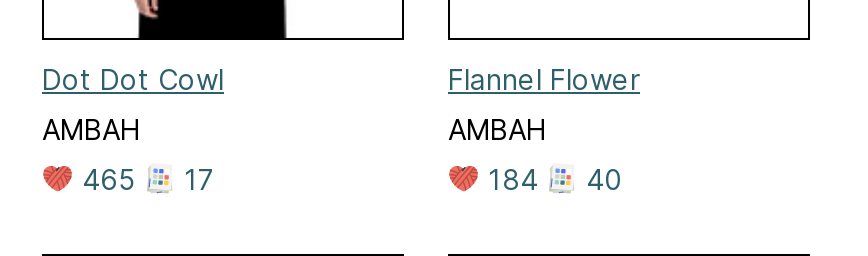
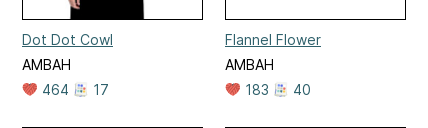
[74,163,216,197] 465 17 -> [38,81,109,98] 464 17
[480,163,622,197] 184 40 -> [241,81,311,98] 183 40

